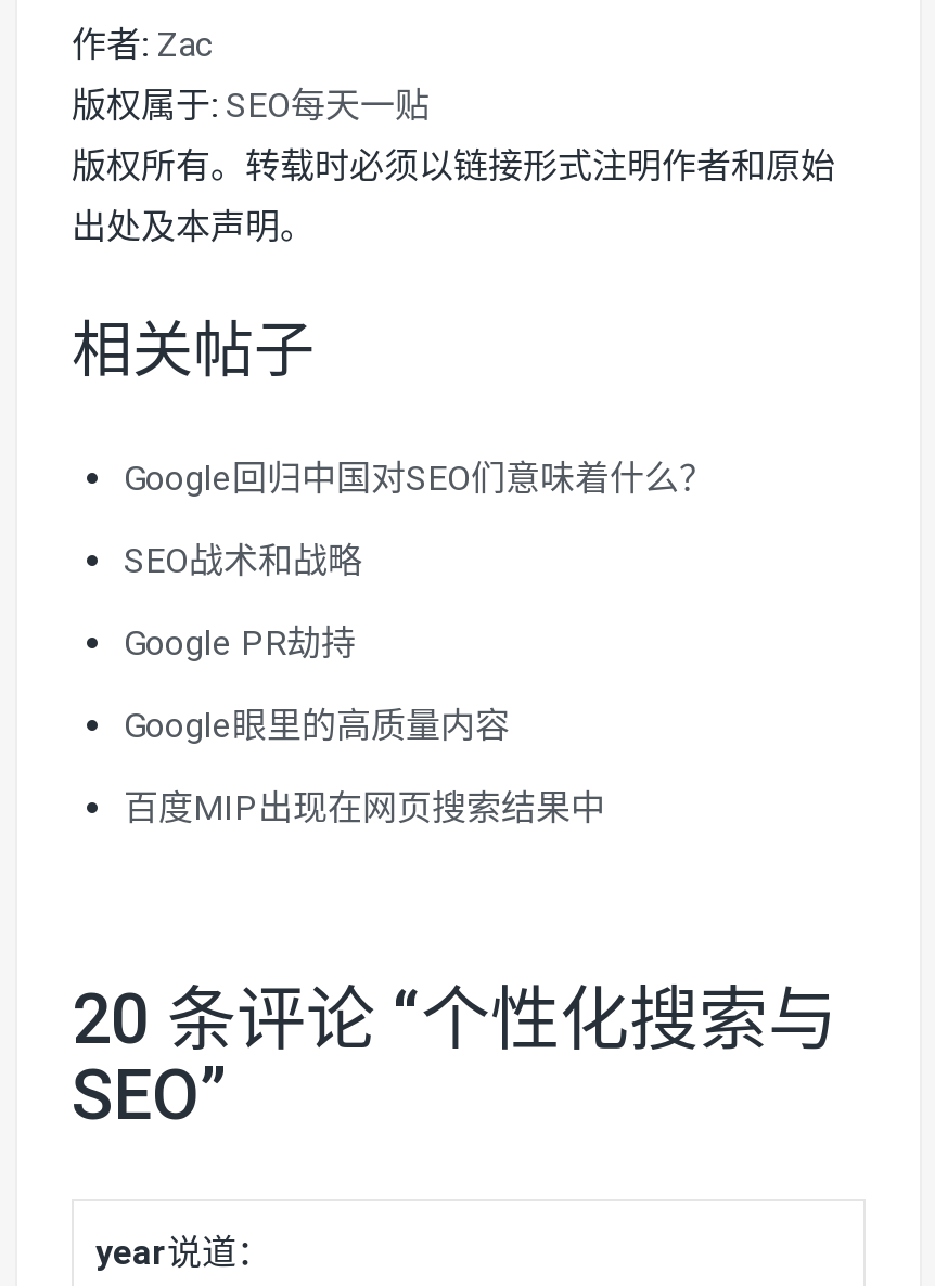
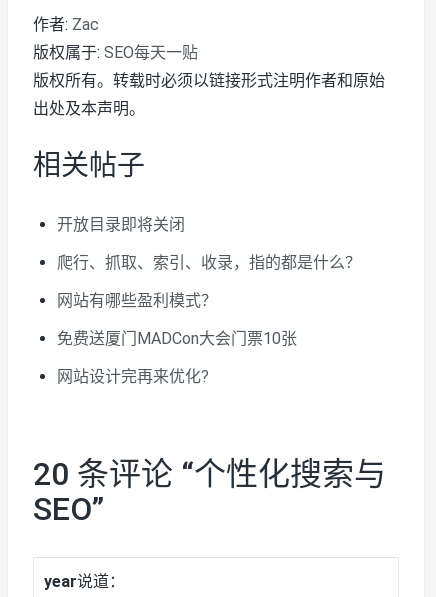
[124,458,714,499] Google回归中国对SEO们意味着什么？ -> [57,215,185,234] 开放目录即将关闭
[124,540,362,581] SEO战术和战略 -> [57,253,361,272] 爬行、抓取、索引、收录，指的都是什么？
[124,622,356,664] Google PR劫持 -> [57,291,217,310] 网站有哪些盈利模式？
[124,705,510,746] Google眼里的高质量内容 -> [57,329,297,348] 免费送厦门MADCon大会门票10张
[124,787,605,828] 百度MIP出现在网页搜索结果中 -> [57,367,209,386] 网站设计完再来优化?

